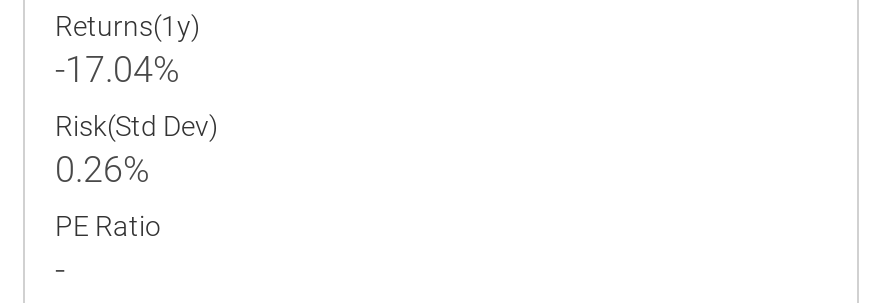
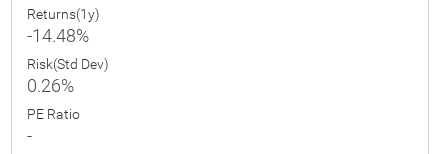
[55,48,179,90] -17.04% -> [27,25,89,46] -14.48%

